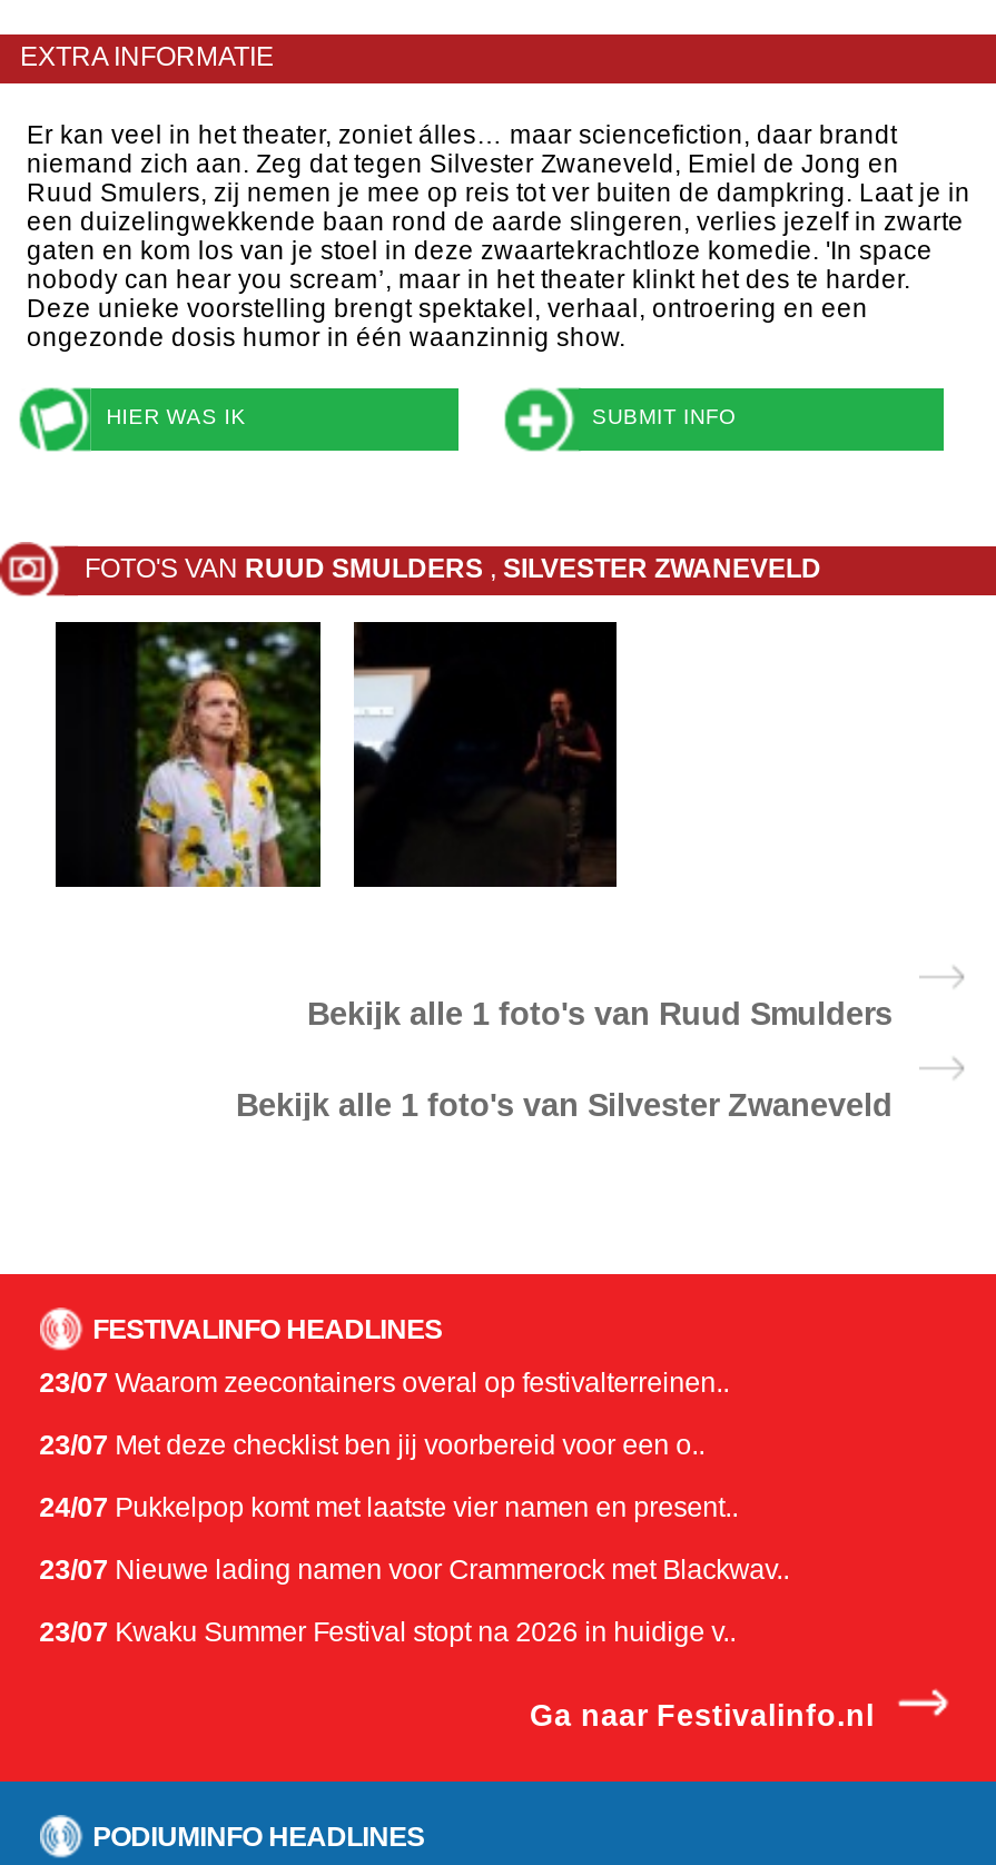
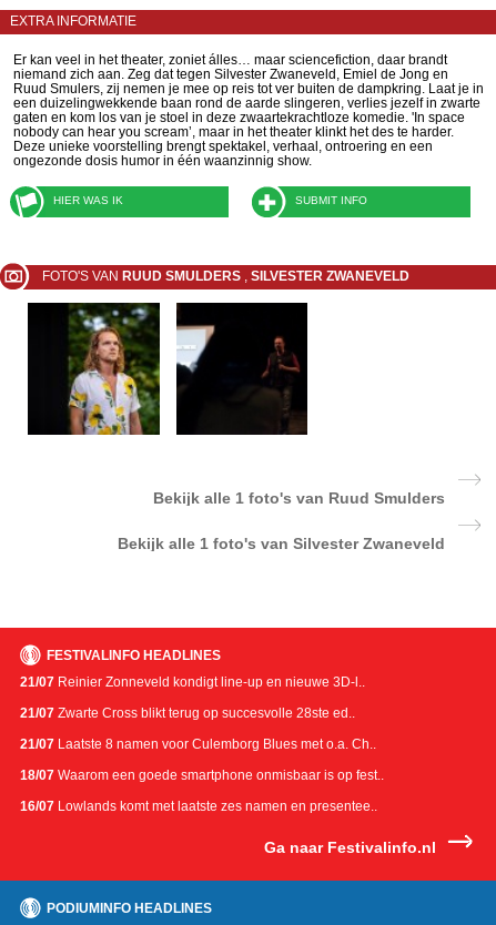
[39,1369,729,1400] 23/07 Waarom zeecontainers overal op festivalterreinen.. -> [20,675,365,690] 21/07 Reinier Zonneveld kondigt line-up en nieuwe 3D-l..
[39,1431,705,1462] 23/07 Met deze checklist ben jij voorbereid voor een o.. -> [20,706,355,721] 21/07 Zwarte Cross blikt terug op succesvolle 28ste ed..
[39,1493,738,1524] 24/07 Pukkelpop komt met laatste vier namen en present.. -> [20,737,376,753] 21/07 Laatste 8 namen voor Culemborg Blues met o.a. Ch..
[39,1556,789,1587] 23/07 Nieuwe lading namen voor Crammerock met Blackwav.. -> [20,768,383,784] 18/07 Waarom een goede smartphone onmisbaar is op fest..
[39,1618,736,1649] 23/07 Kwaku Summer Festival stopt na 2026 in huidige v.. -> [20,799,377,815] 16/07 Lowlands komt met laatste zes namen en presentee..

